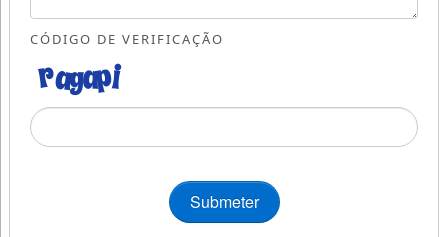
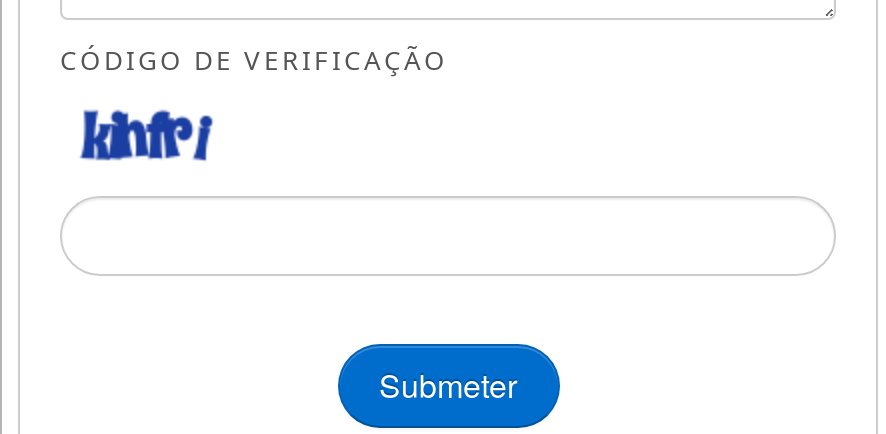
[37,63,122,96] [image] -> [76,108,242,172] [image]

